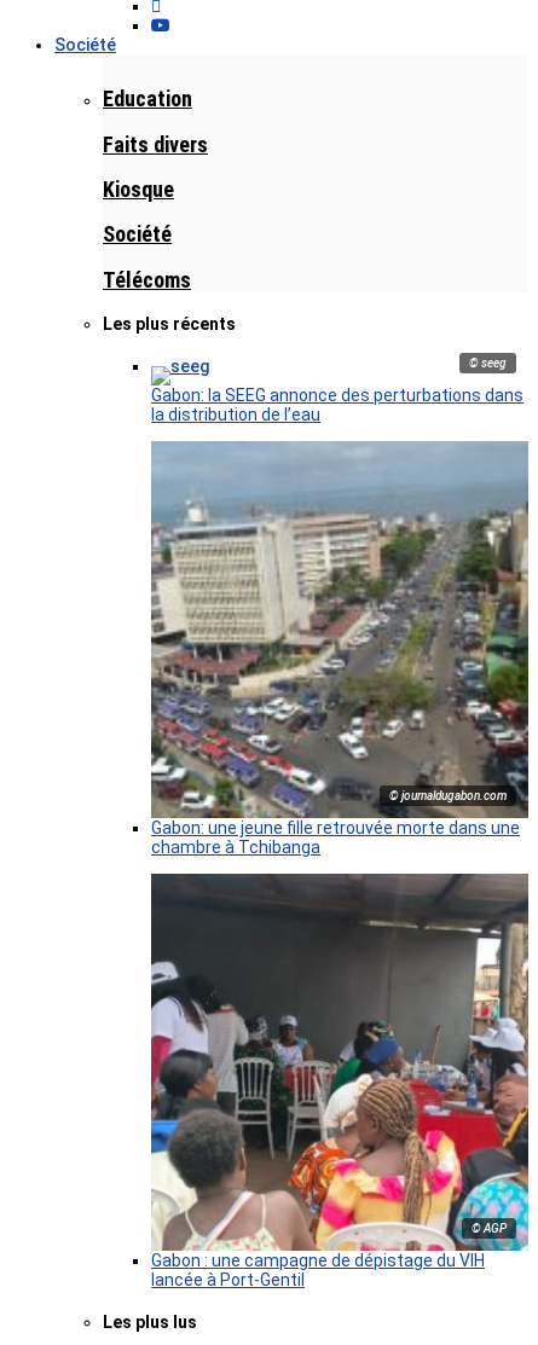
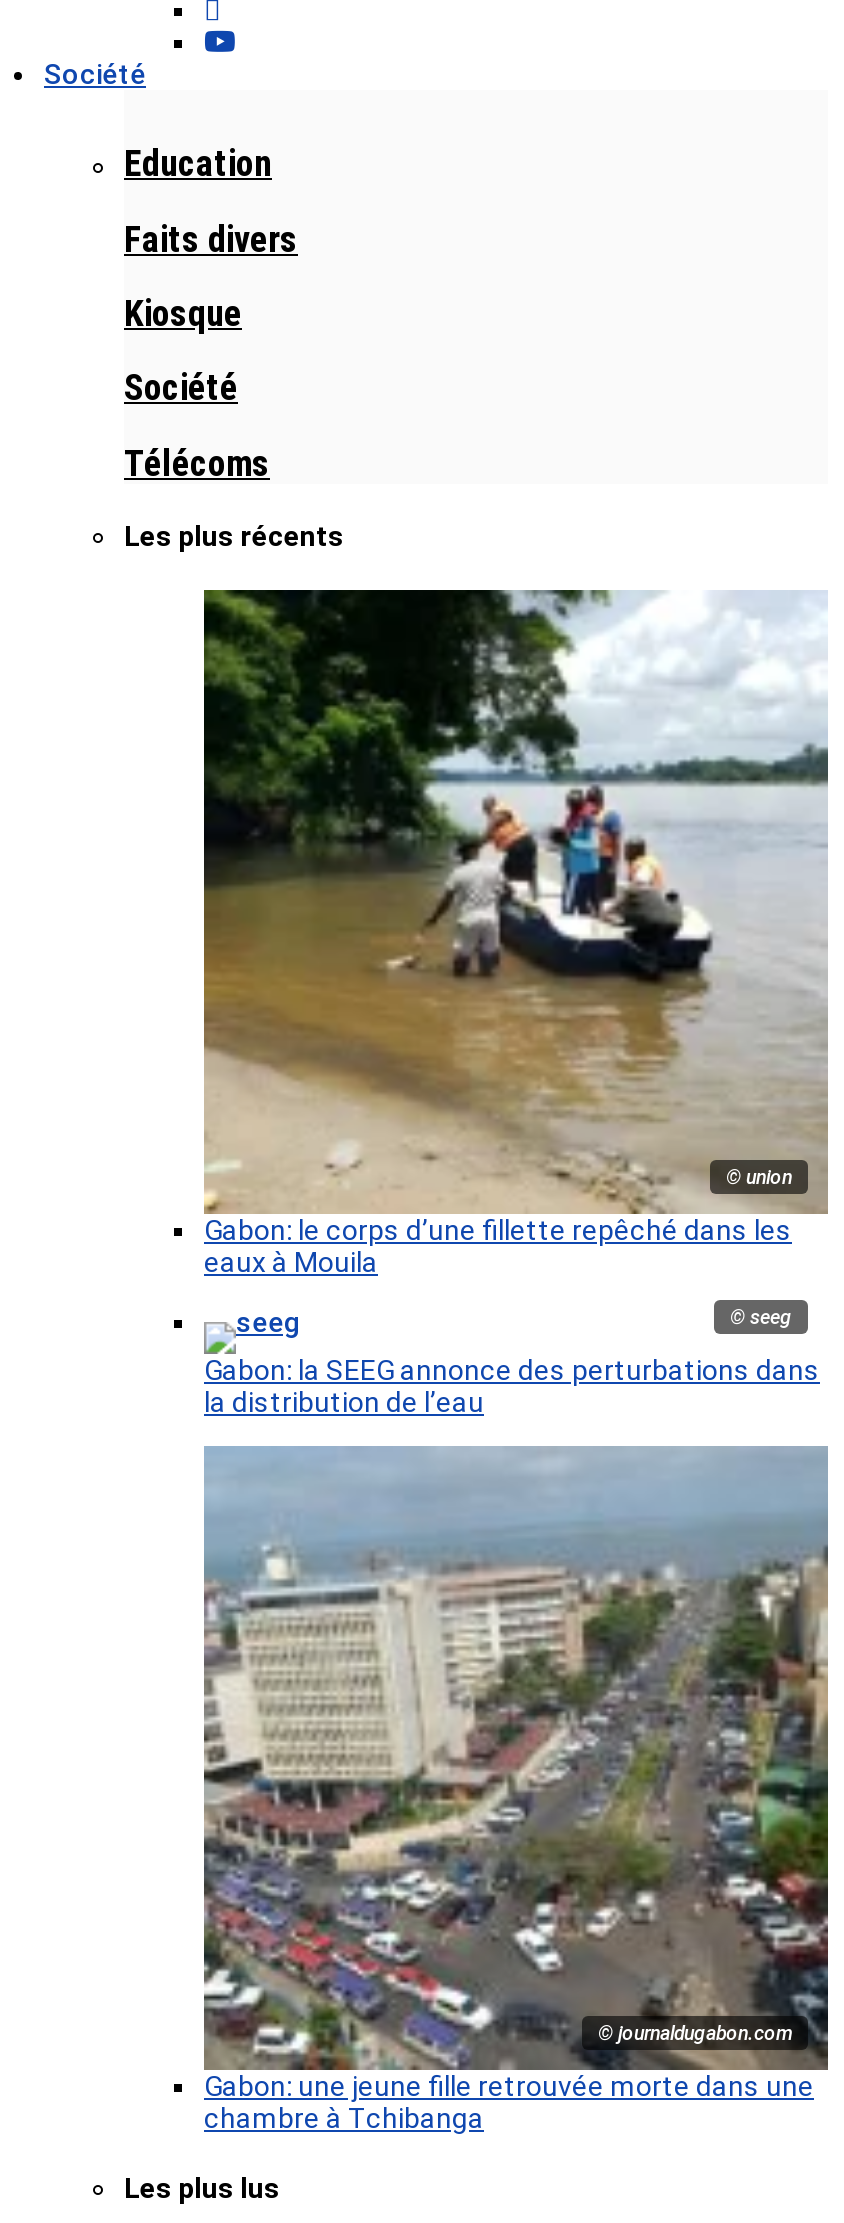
none -> [202,588,828,1278] [image] | © union | Gabon: le corps d’une fillette repêché dans les | eaux à Mouila
moved [149,356,531,857] -> [200,1306,832,2134]: [image] | © seeg | Gabon: la SEEG annonce des perturbations dans | la distribution de l’eau | © journaldugabon.com | Gabon: une jeune fille retrouvée morte dans une | chambre à Tchibanga
[150,874,530,1289] [image] | © AGP | Gabon : une campagne de dépistage du VIH | lancée à Port-Gentil -> none

